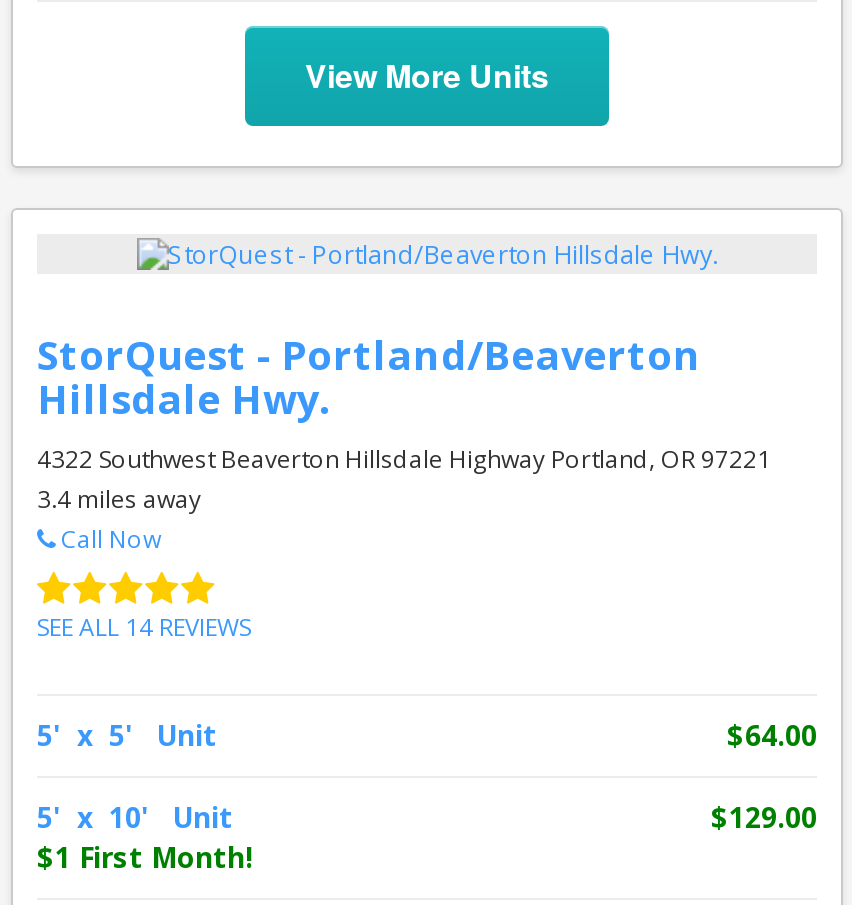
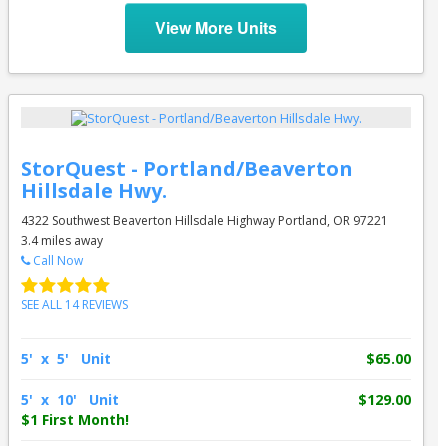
[727,715,817,753] $64.00 -> [366,349,411,368] $65.00

